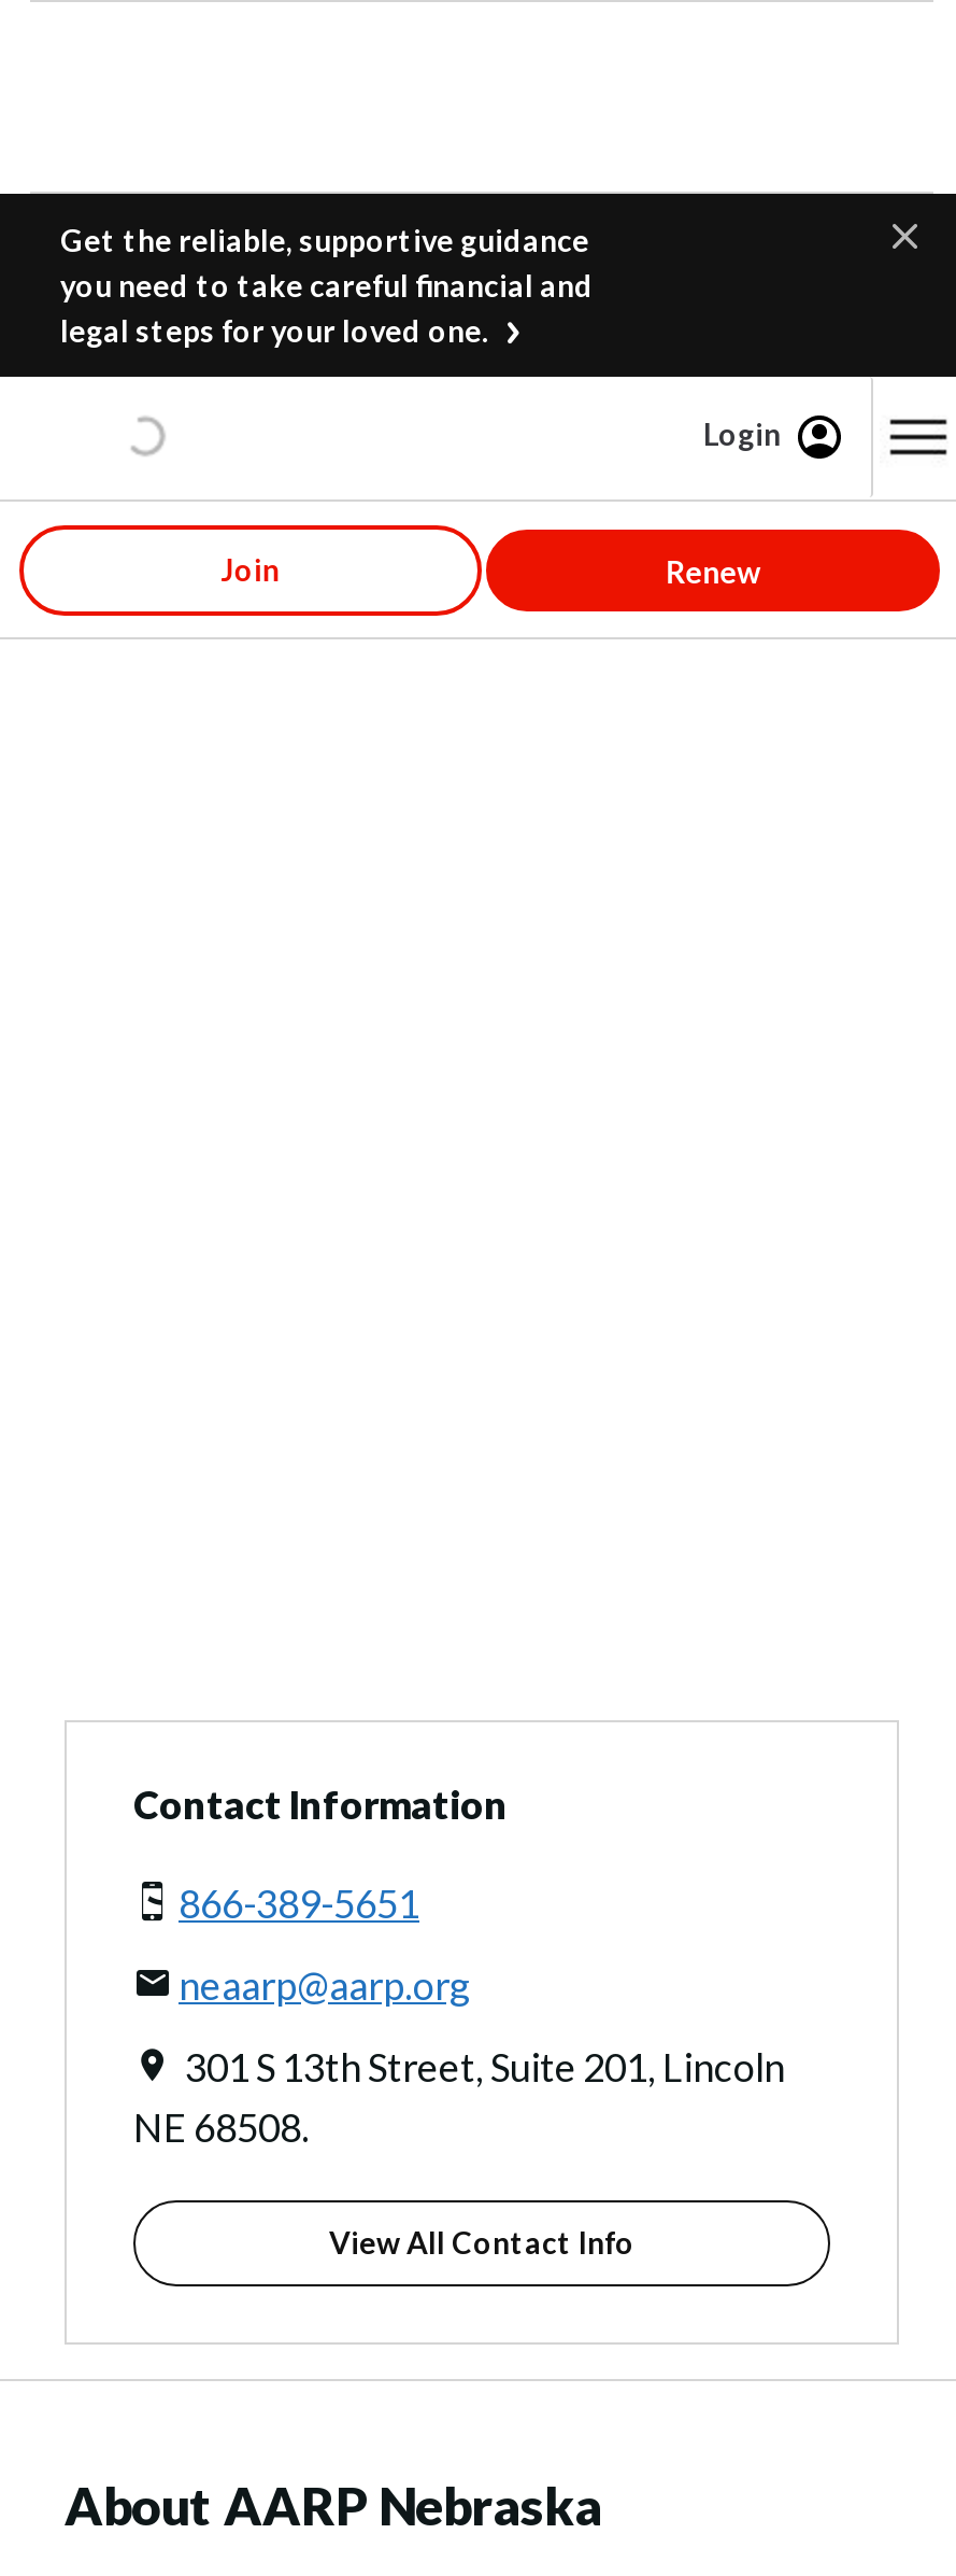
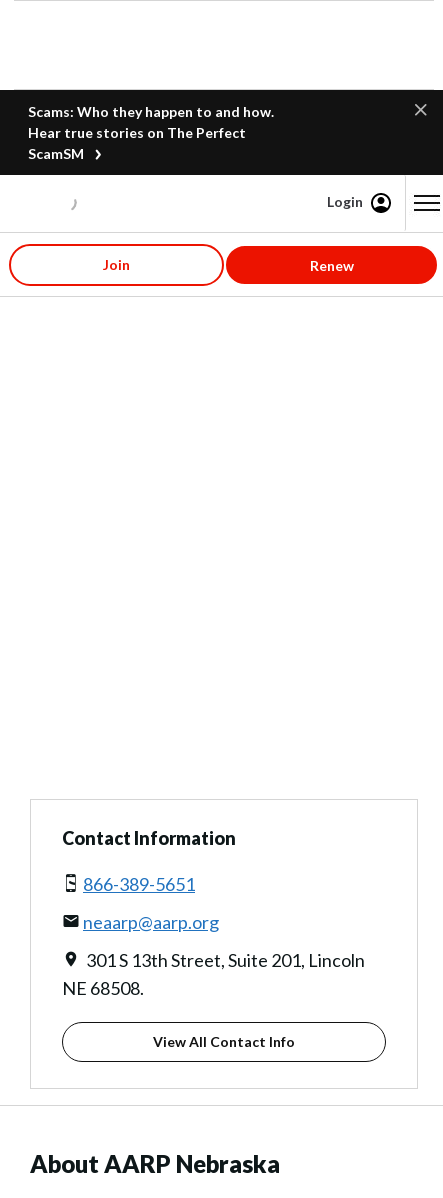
[60,222,594,349] Get the reliable, supportive guidance | you need to take careful financial and | legal steps for your loved one. -> [28,103,274,162] Scams: Who they happen to and how. | Hear true stories on The Perfect | ScamSM

